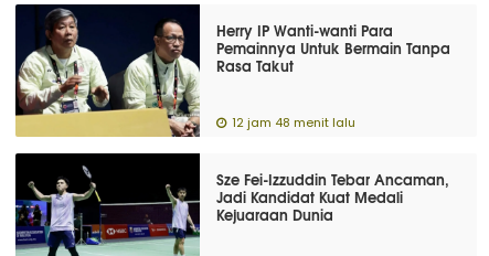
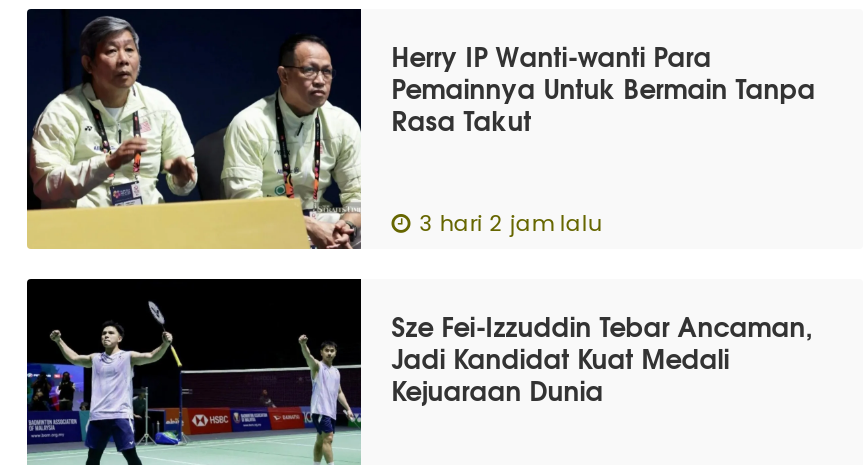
[232,117,356,129] 12 jam 48 menit lalu -> [419,213,601,235] 3 hari 2 jam lalu

